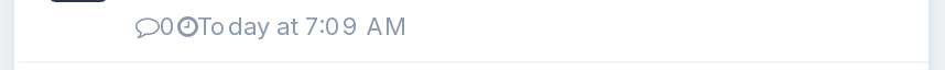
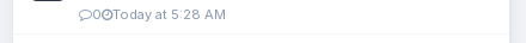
[160,11,406,42] 0 Today at 7:09 AM -> [92,6,226,23] 0 Today at 5:28 AM

